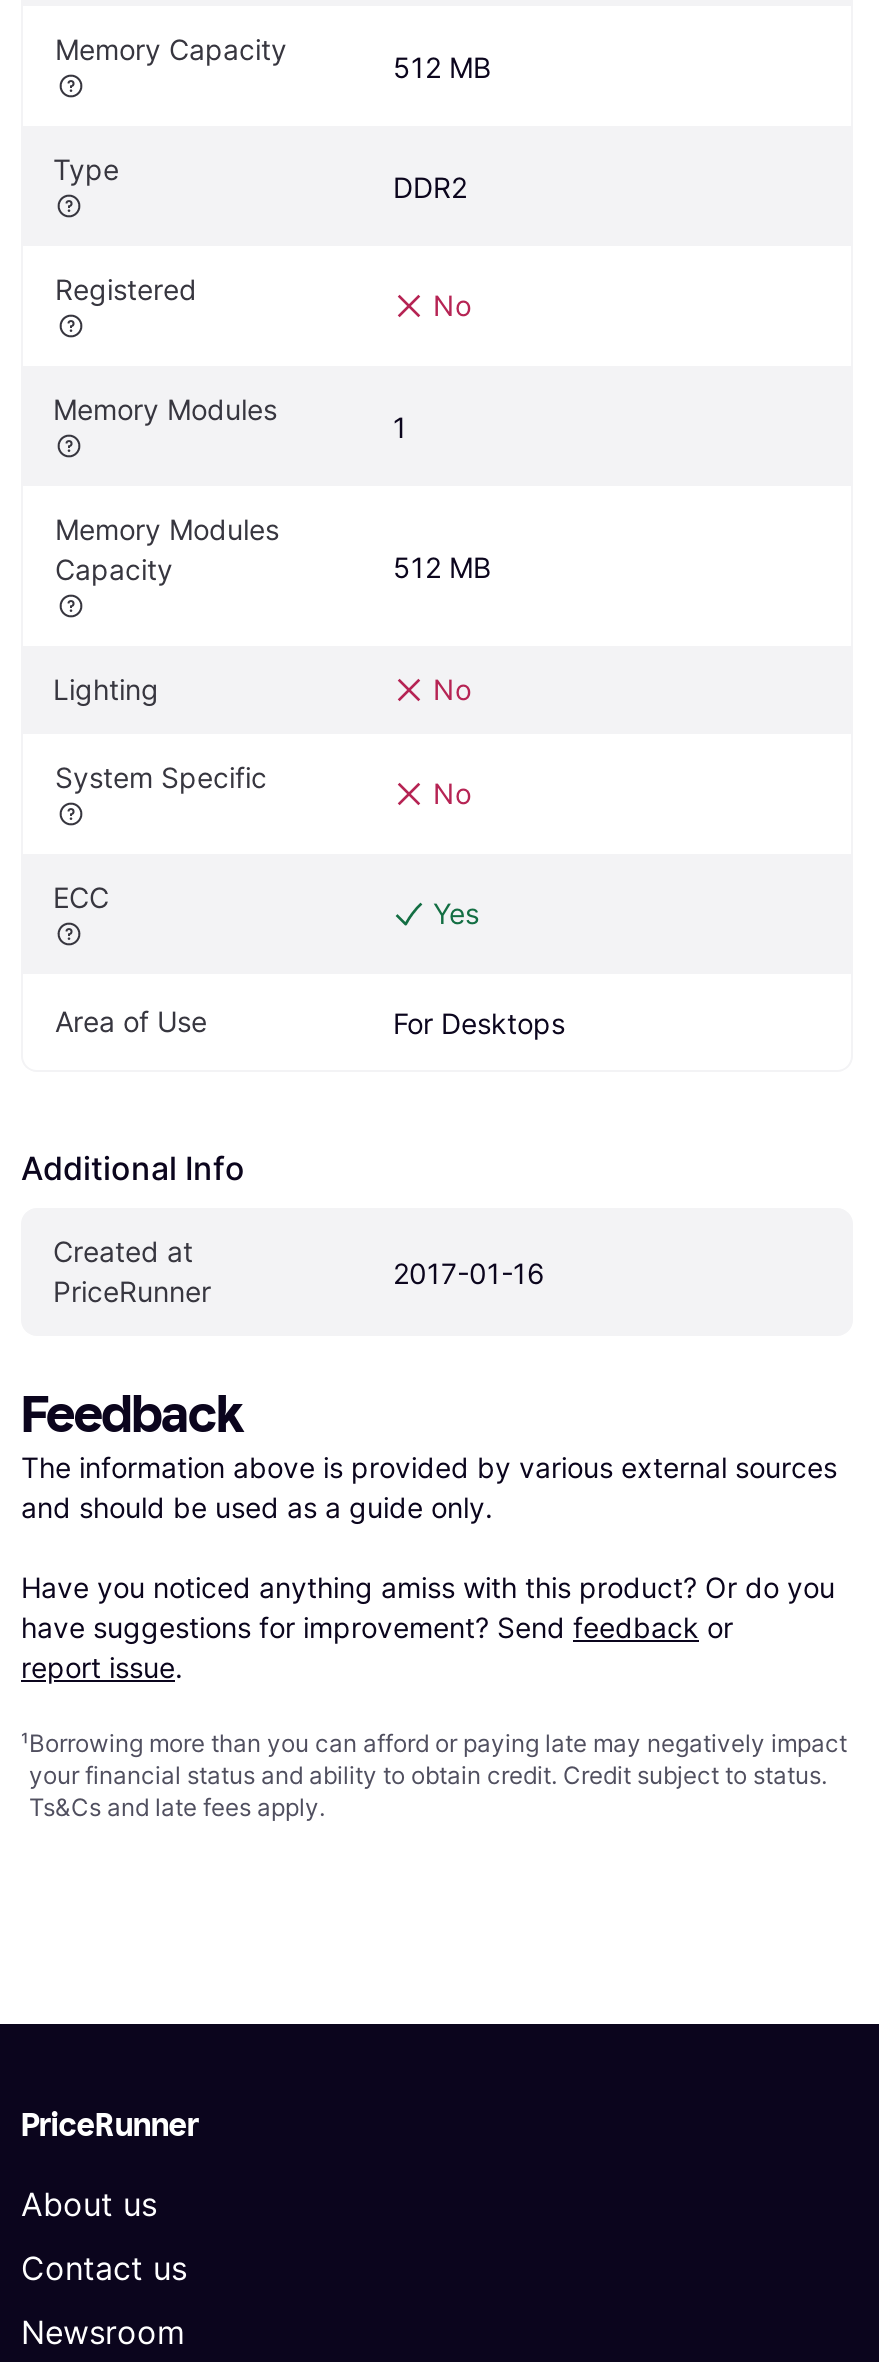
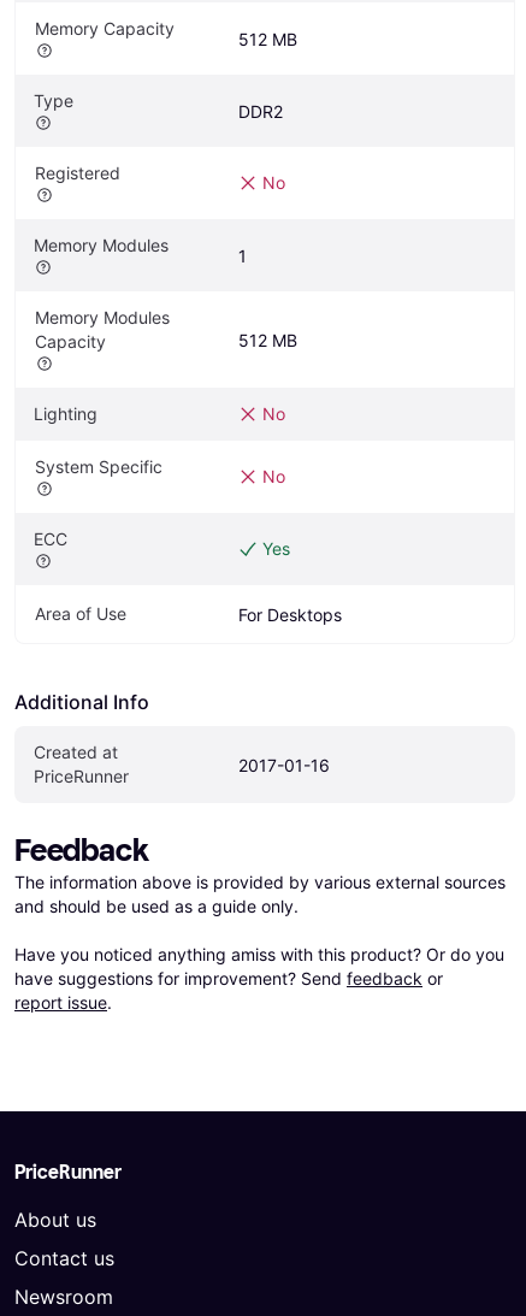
[21,1727,847,1821] ¹Borrowing more than you can afford or paying late may negatively impact | your financial status and ability to obtain credit. Credit subject to status. | Ts&Cs and late fees apply. -> none

